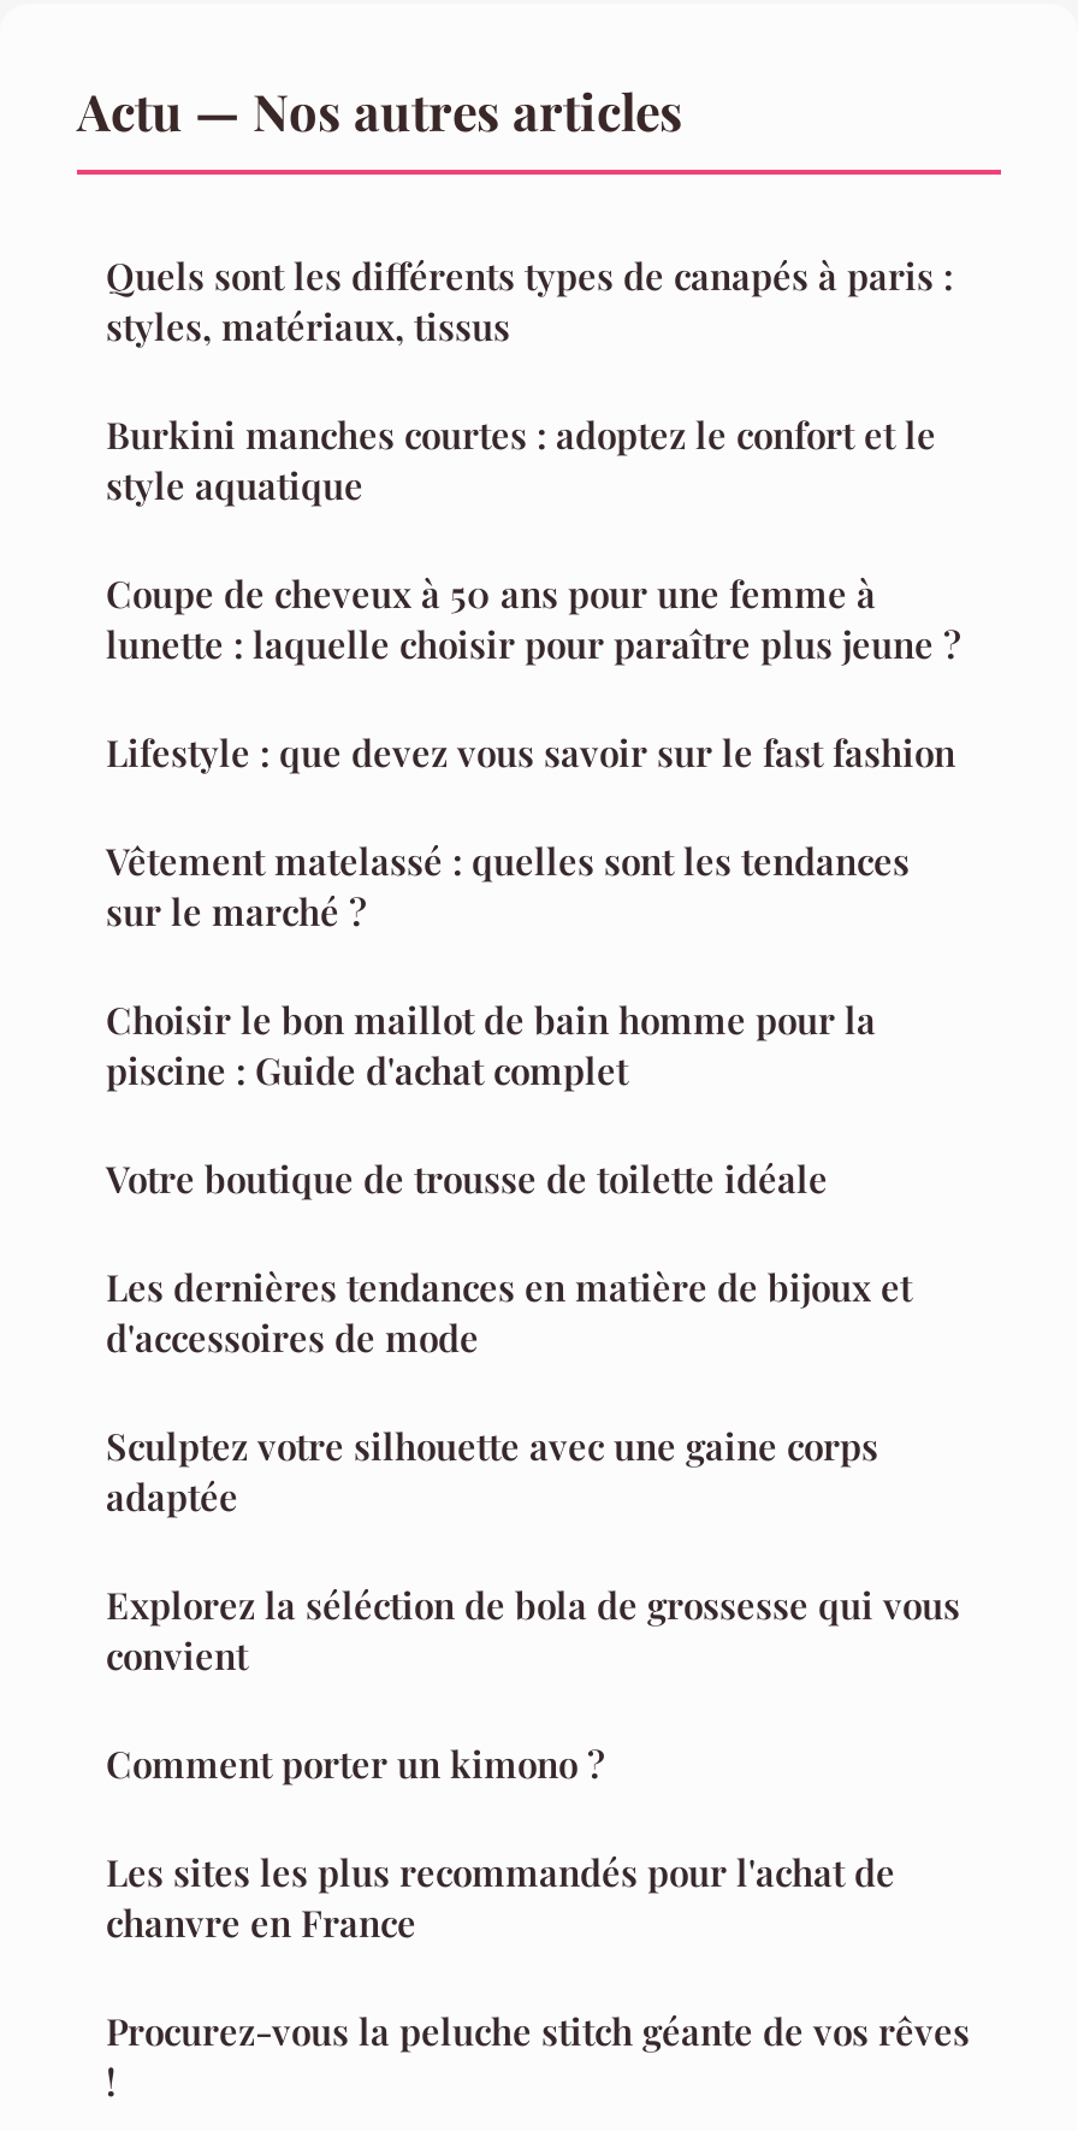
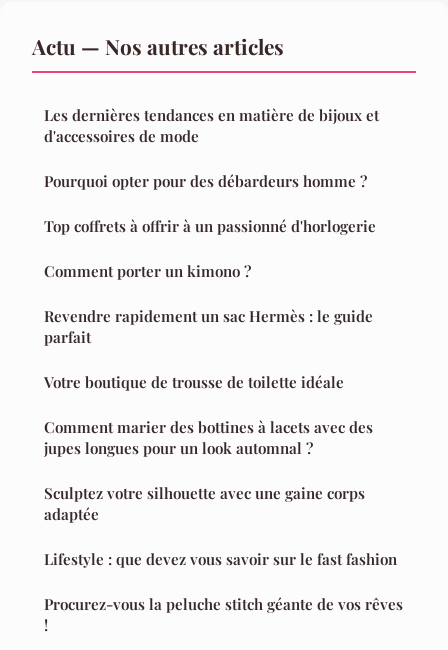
[106,251,960,1094] Quels sont les différents types de canapés à paris : | styles, matériaux, tissus | Burkini manches courtes : adoptez le confort et le | style aquatique | Coupe de cheveux à 50 ans pour une femme à | lunette : laquelle choisir pour paraître plus jeune ? | Vêtement matelassé : quelles sont les tendances | sur le marché ? | Choisir le bon maillot de bain homme pour la | piscine : Guide d'achat complet -> none
moved [106,728,955,776] -> [44,549,397,569]: Lifestyle : que devez vous savoir sur le fast fashion
moved [106,1154,828,1202] -> [44,372,344,392]: Votre boutique de trousse de toilette idéale
moved [106,1262,912,1361] -> [44,105,379,146]: Les dernières tendances en matière de bijoux et | d'accessoires de mode
none -> [44,171,376,458] Pourquoi opter pour des débardeurs homme ? | Top coffrets à offrir à un passionné d'horlogerie | Revendre rapidement un sac Hermès : le guide | parfait | Comment marier des bottines à lacets avec des | jupes longues pour un look automnal ?
[106,1580,960,1946] Explorez la séléction de bola de grossesse qui vous | convient | Les sites les plus recommandés pour l'achat de | chanvre en France -> none
moved [106,1739,604,1787] -> [44,261,251,281]: Comment porter un kimono ?

